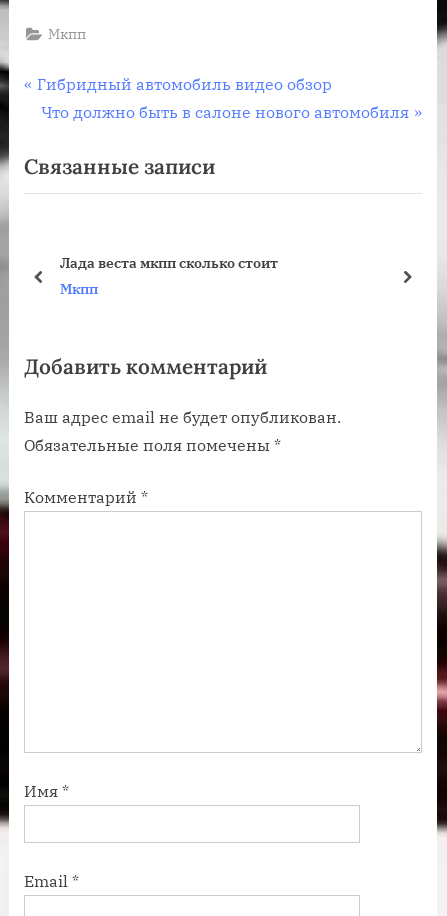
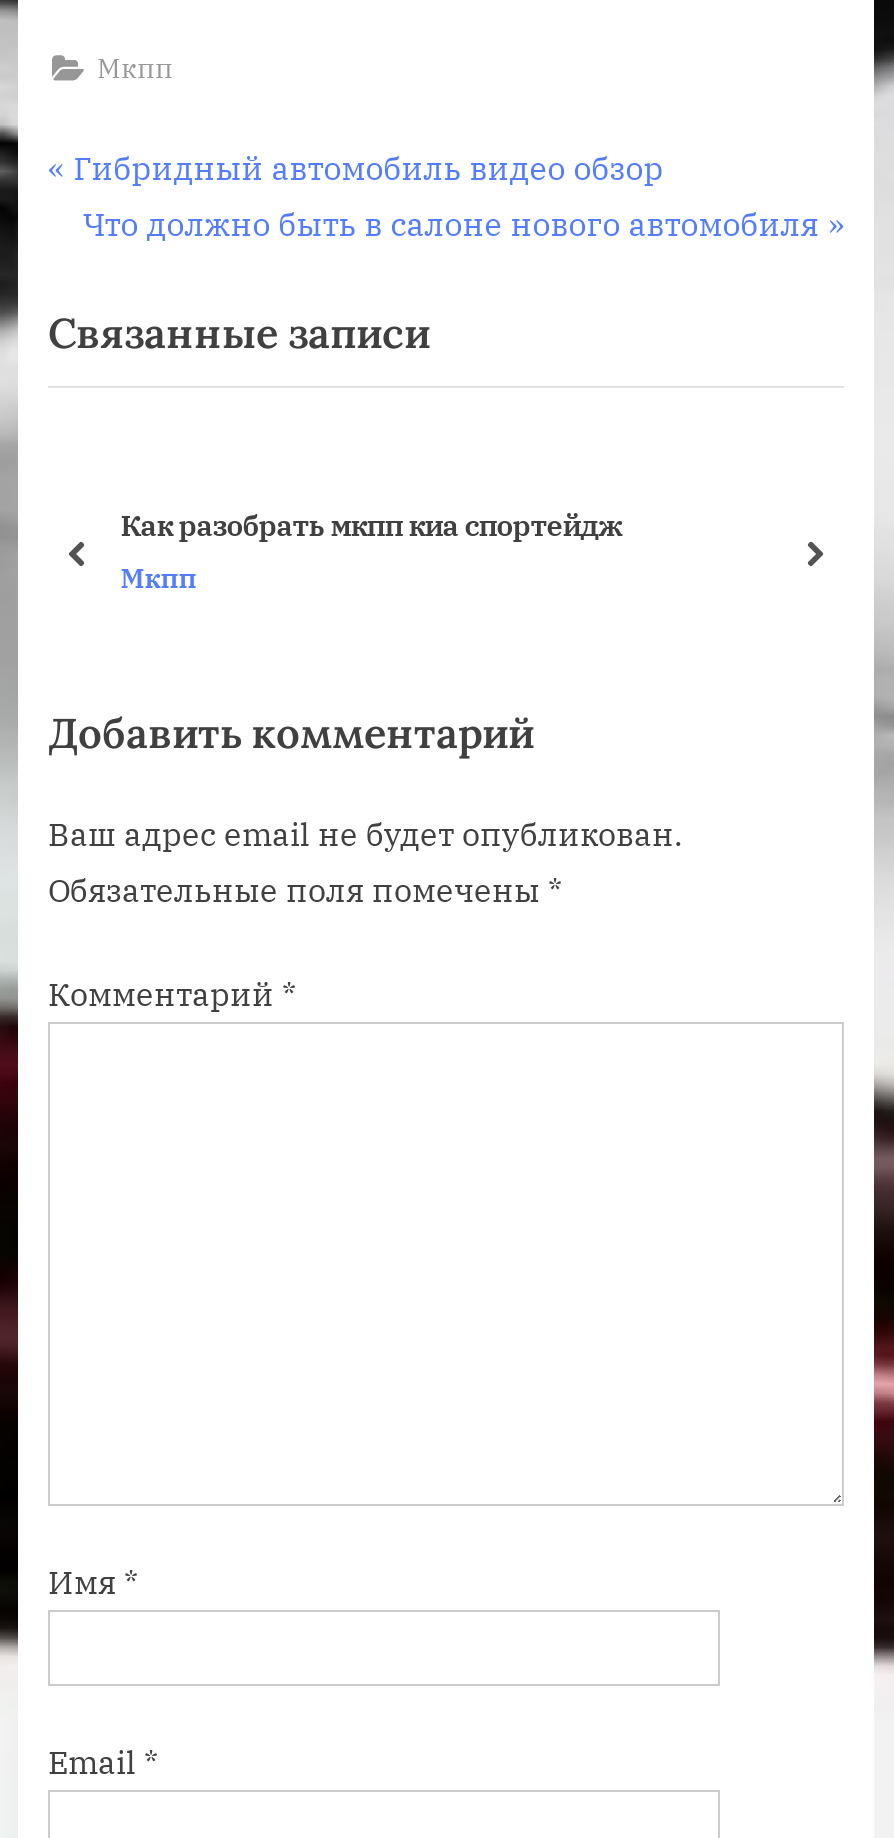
[60,253,278,272] Лада веста мкпп сколько стоит -> [120,506,622,544] Как разобрать мкпп киа спортейдж

